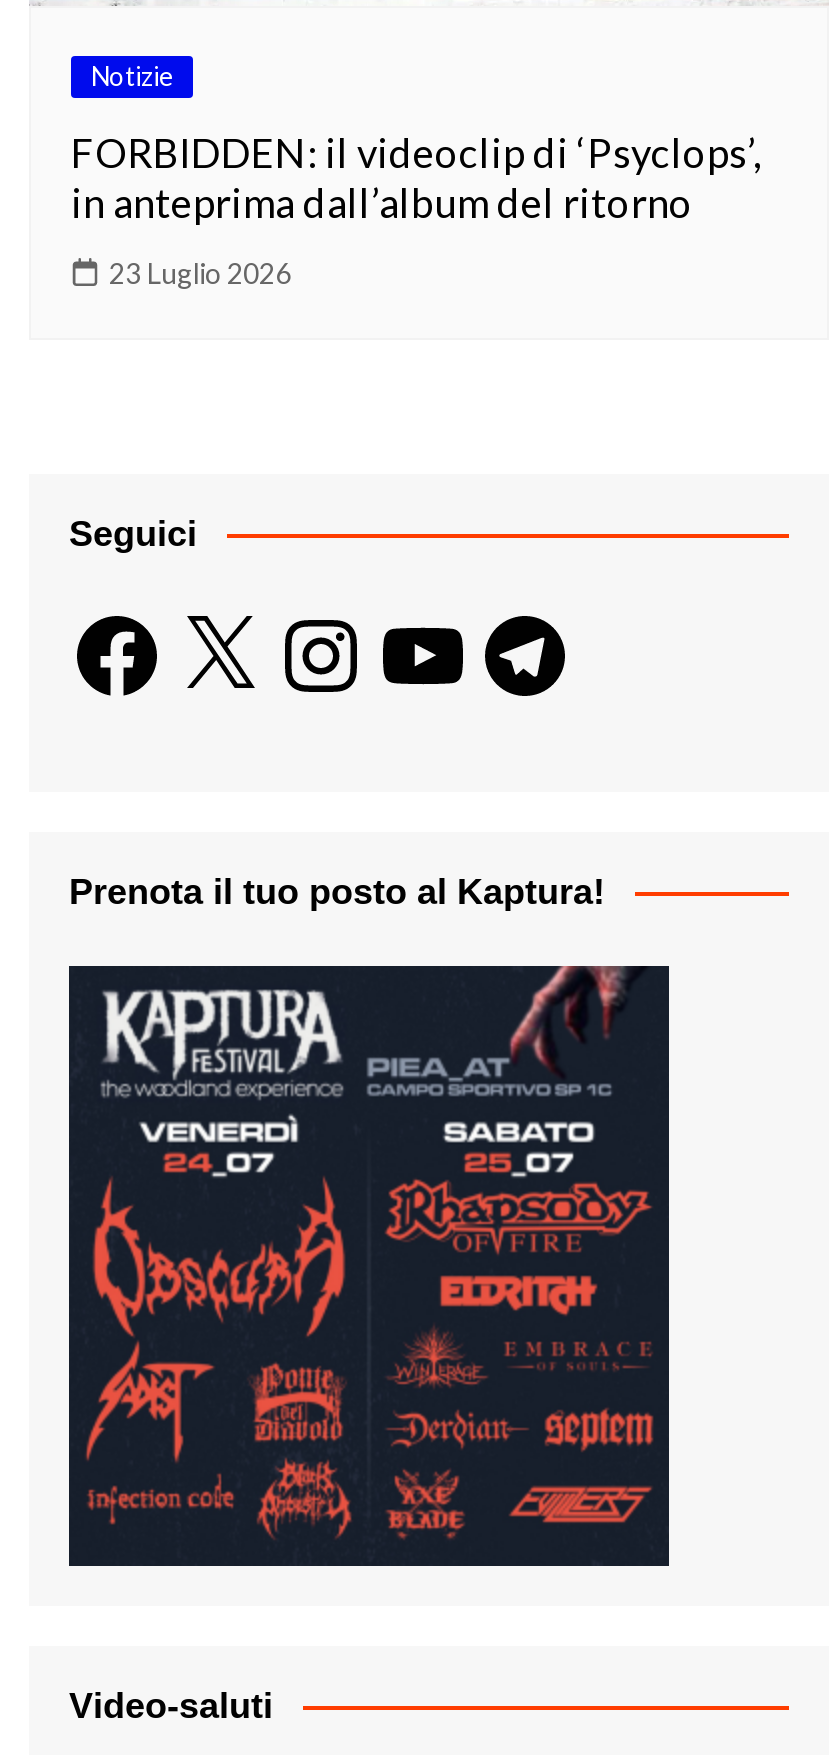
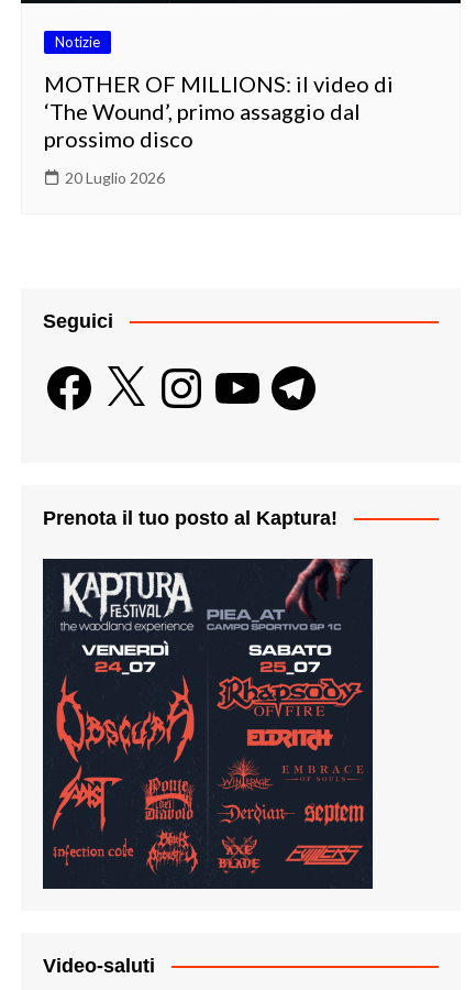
[71,127,761,225] FORBIDDEN: il videoclip di ‘Psyclops’, | in anteprima dall’album del ritorno -> [44,70,394,151] MOTHER OF MILLIONS: il video di | ‘The Wound’, primo assaggio dal | prossimo disco
[109,255,291,289] 23 Luglio 2026 -> [65,168,165,186] 20 Luglio 2026

